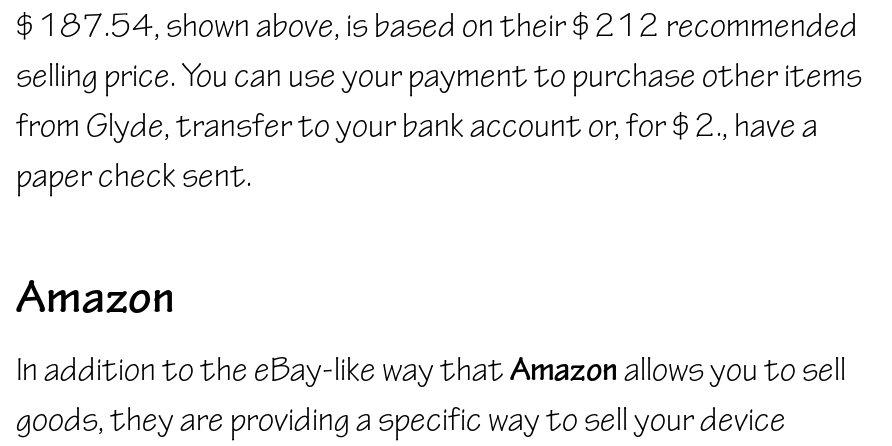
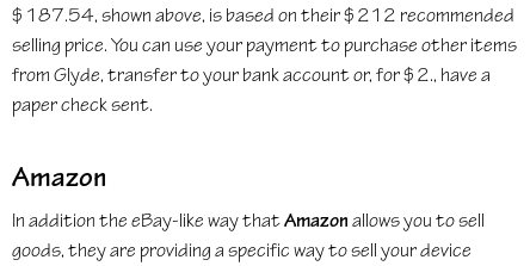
[16,350,846,390] In addition to the eBay-like way that Amazon allows you to sell -> [12,209,485,233] In addition the eBay-like way that Amazon allows you to sell

